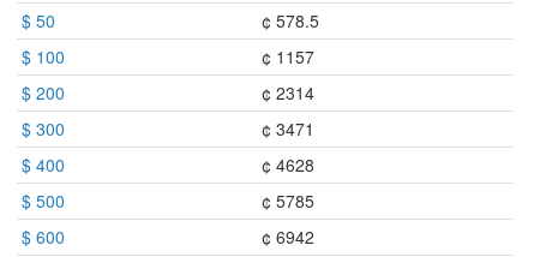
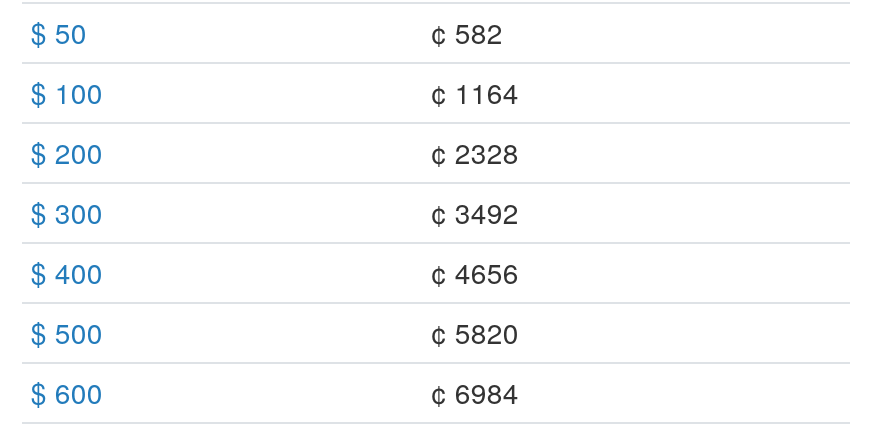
[262,8,320,32] ¢ 578.5 -> [431,12,503,52] ¢ 582
[262,44,315,68] ¢ 1157 -> [431,72,519,112] ¢ 1164
[262,80,315,104] ¢ 2314 -> [431,132,519,172] ¢ 2328
[262,116,315,141] ¢ 3471 -> [431,192,519,232] ¢ 3492
[262,153,315,177] ¢ 4628 -> [431,252,519,292] ¢ 4656
[262,189,315,213] ¢ 5785 -> [431,312,519,352] ¢ 5820
[262,225,315,249] ¢ 6942 -> [431,372,519,412] ¢ 6984

